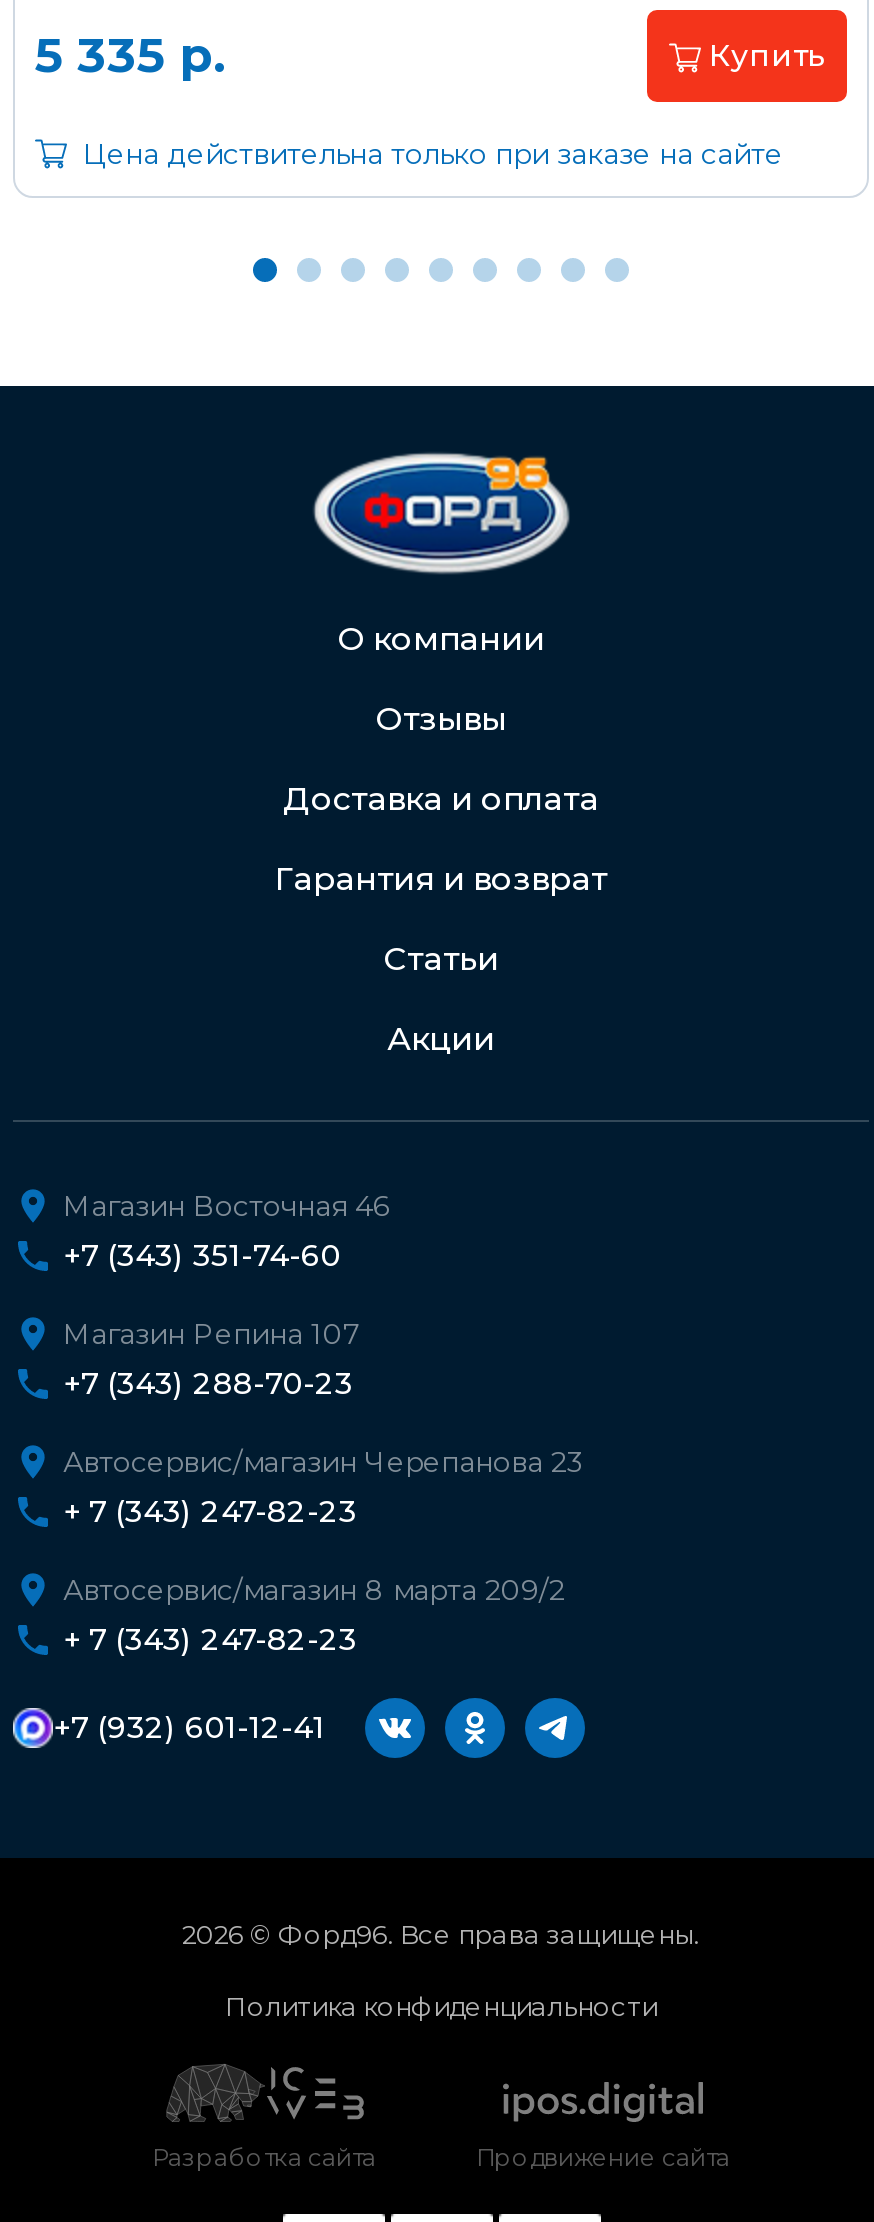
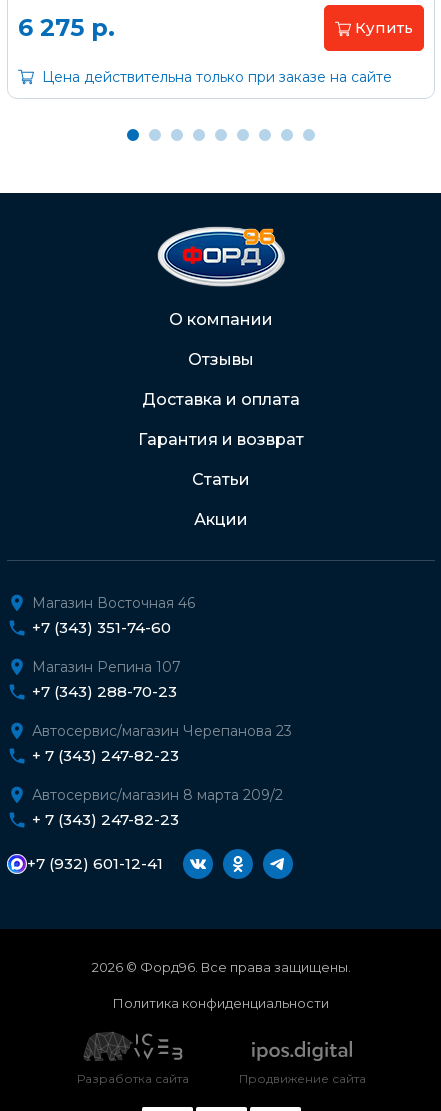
[35,26,227,84] 5 335 р. -> [18,13,115,42] 6 275 р.

